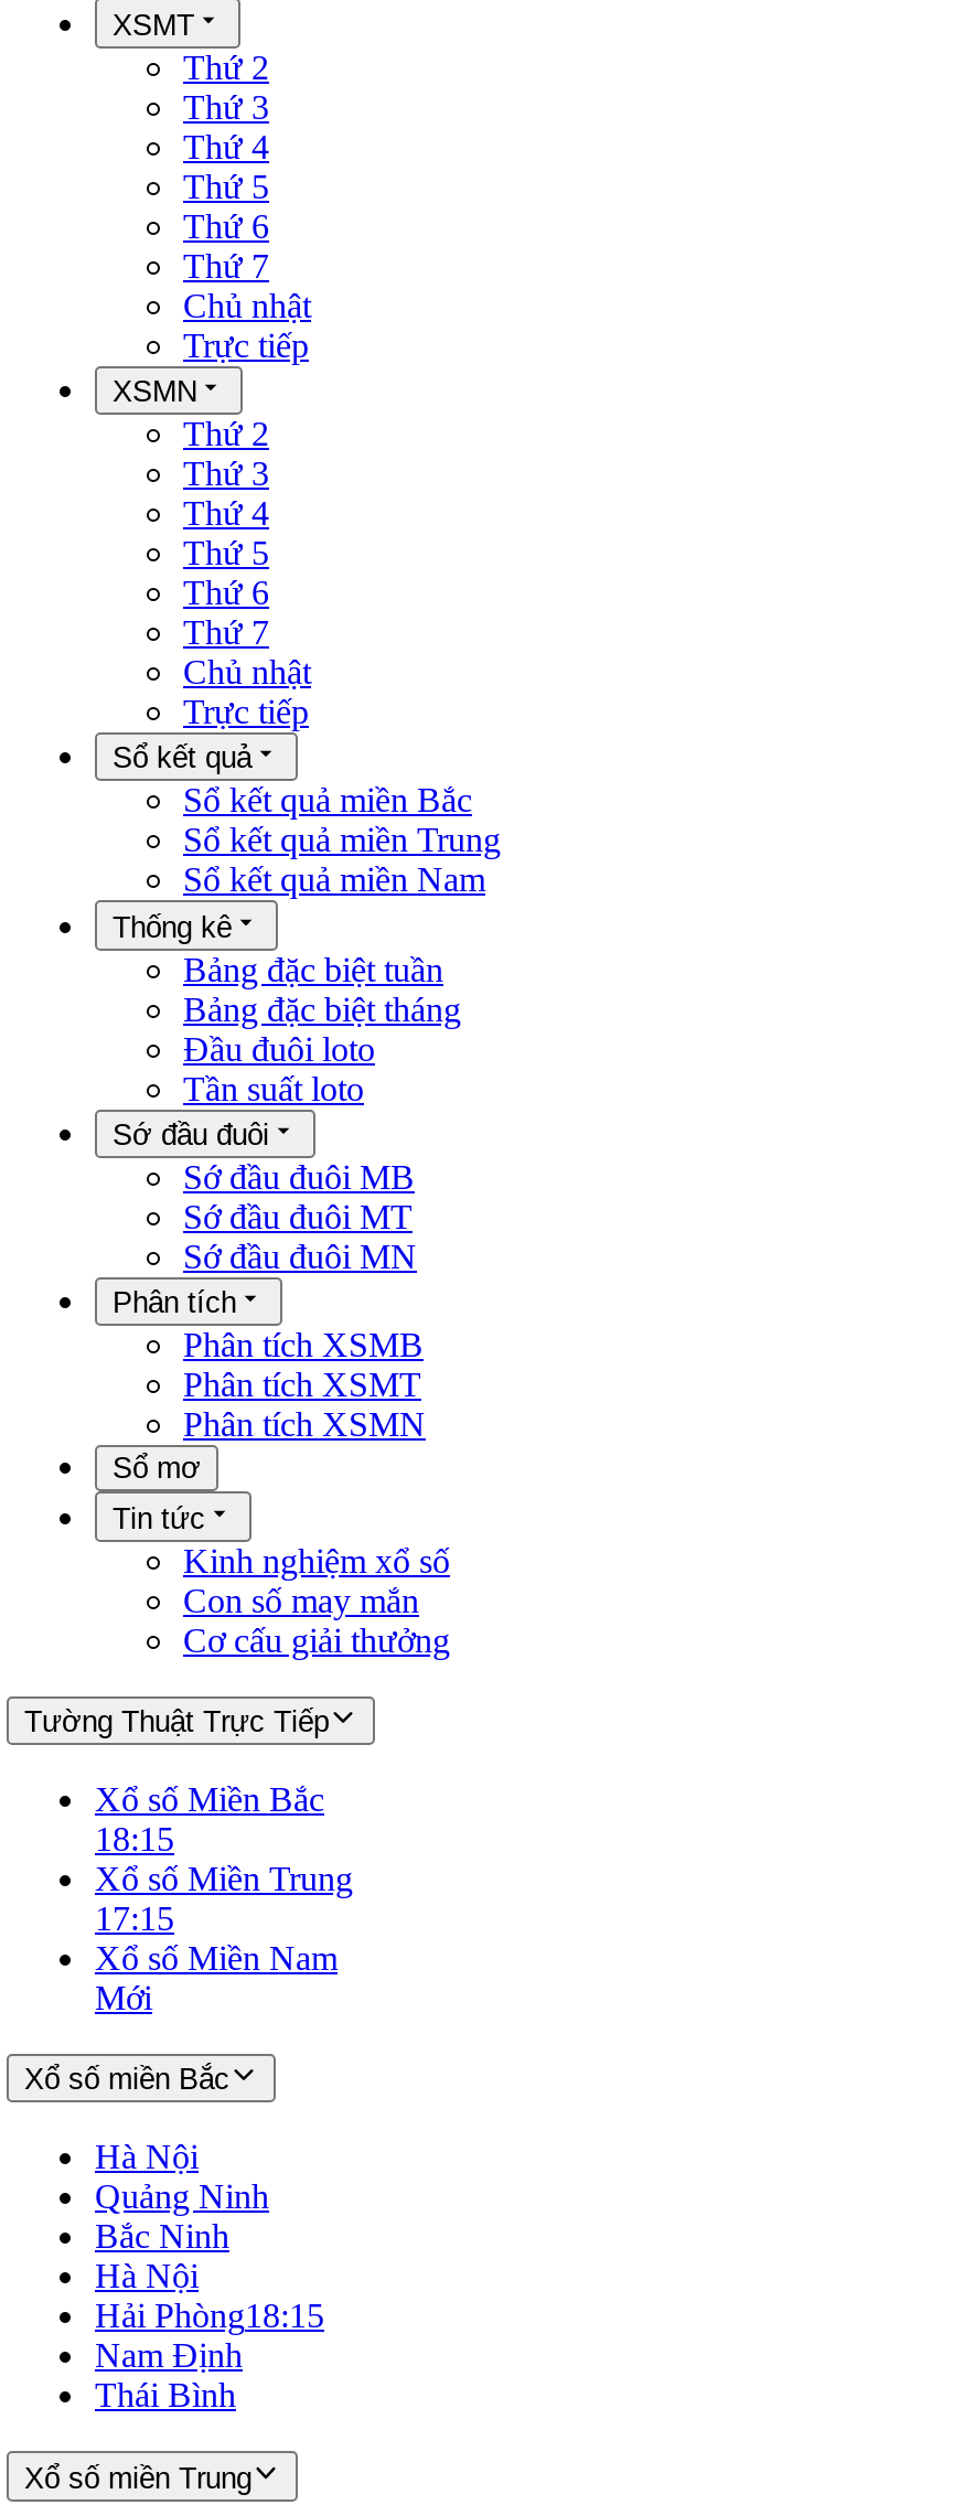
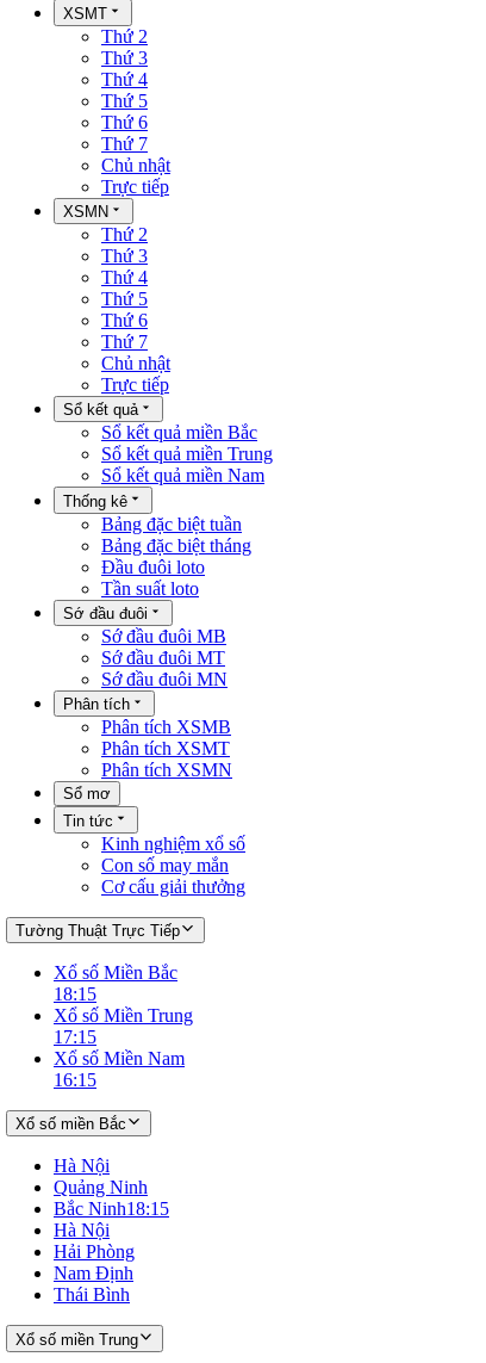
[95,1979,152,2016] Mới -> [54,1070,96,1090] 16:15
[95,2218,229,2255] Bắc Ninh -> [54,1199,169,1219] Bắc Ninh18:15
[95,2297,324,2335] Hải Phòng18:15 -> [54,1242,135,1262] Hải Phòng

